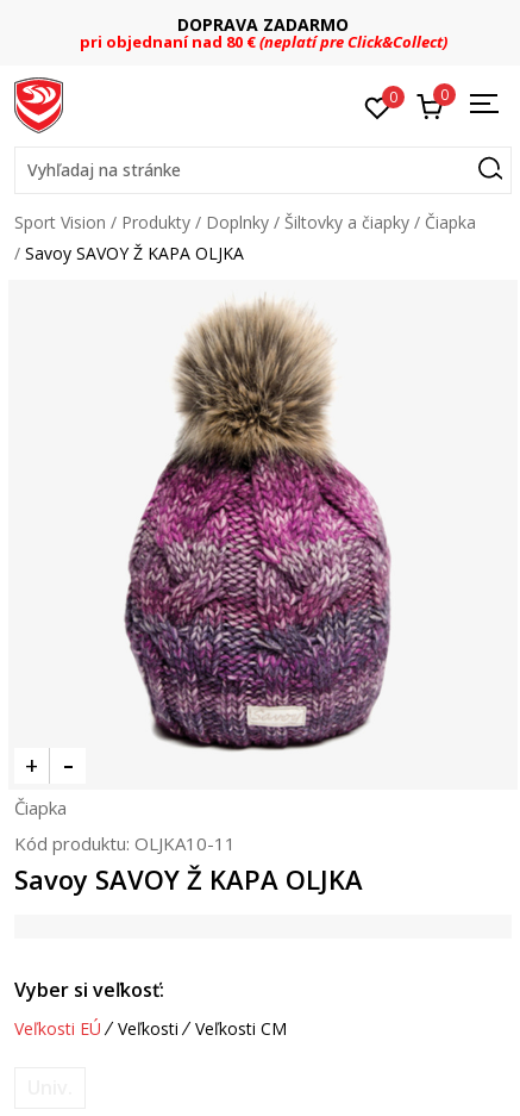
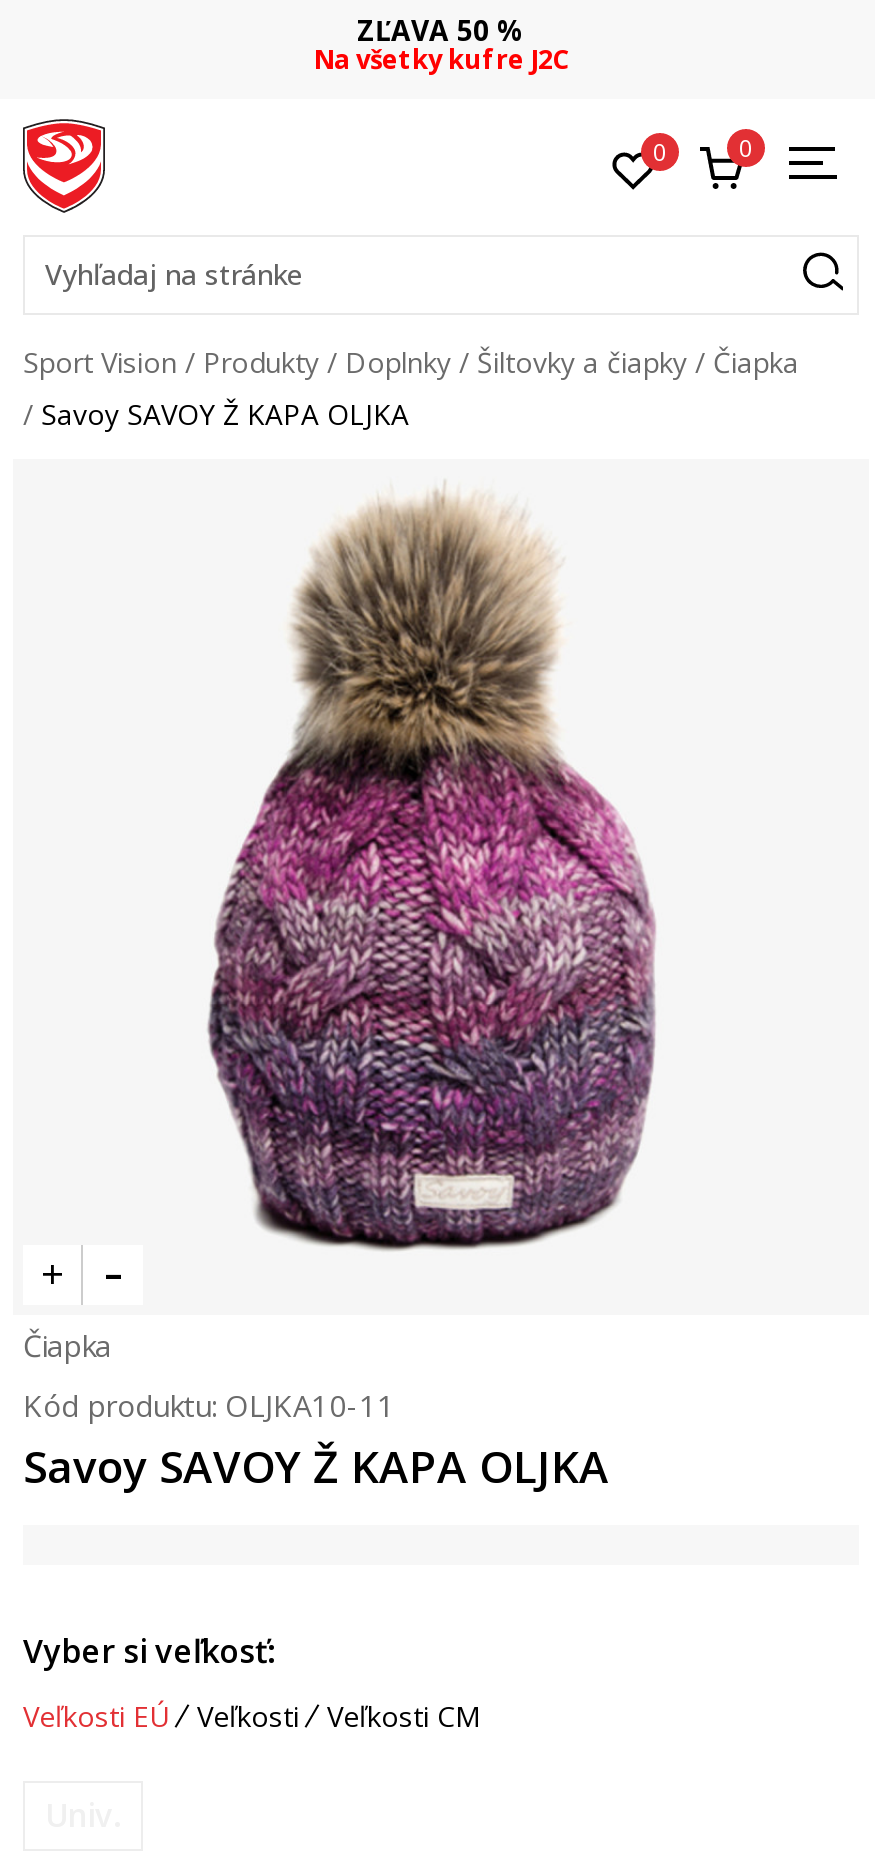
[79,13,447,52] DOPRAVA ZADARMO | pri objednaní nad 80 €(neplatí pre Click&Collect) -> [314,11,568,77] ZĽAVA 50 % | Na všetky kufre J2C

